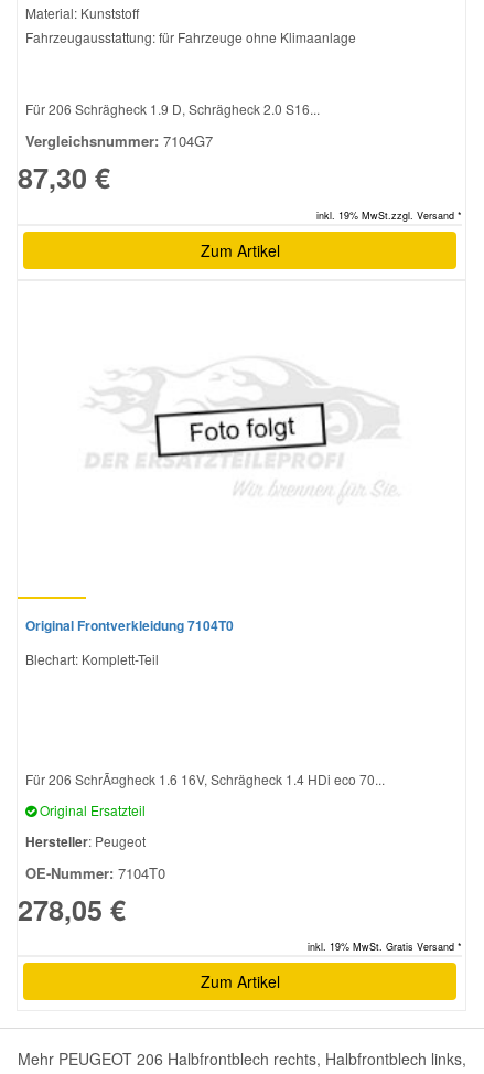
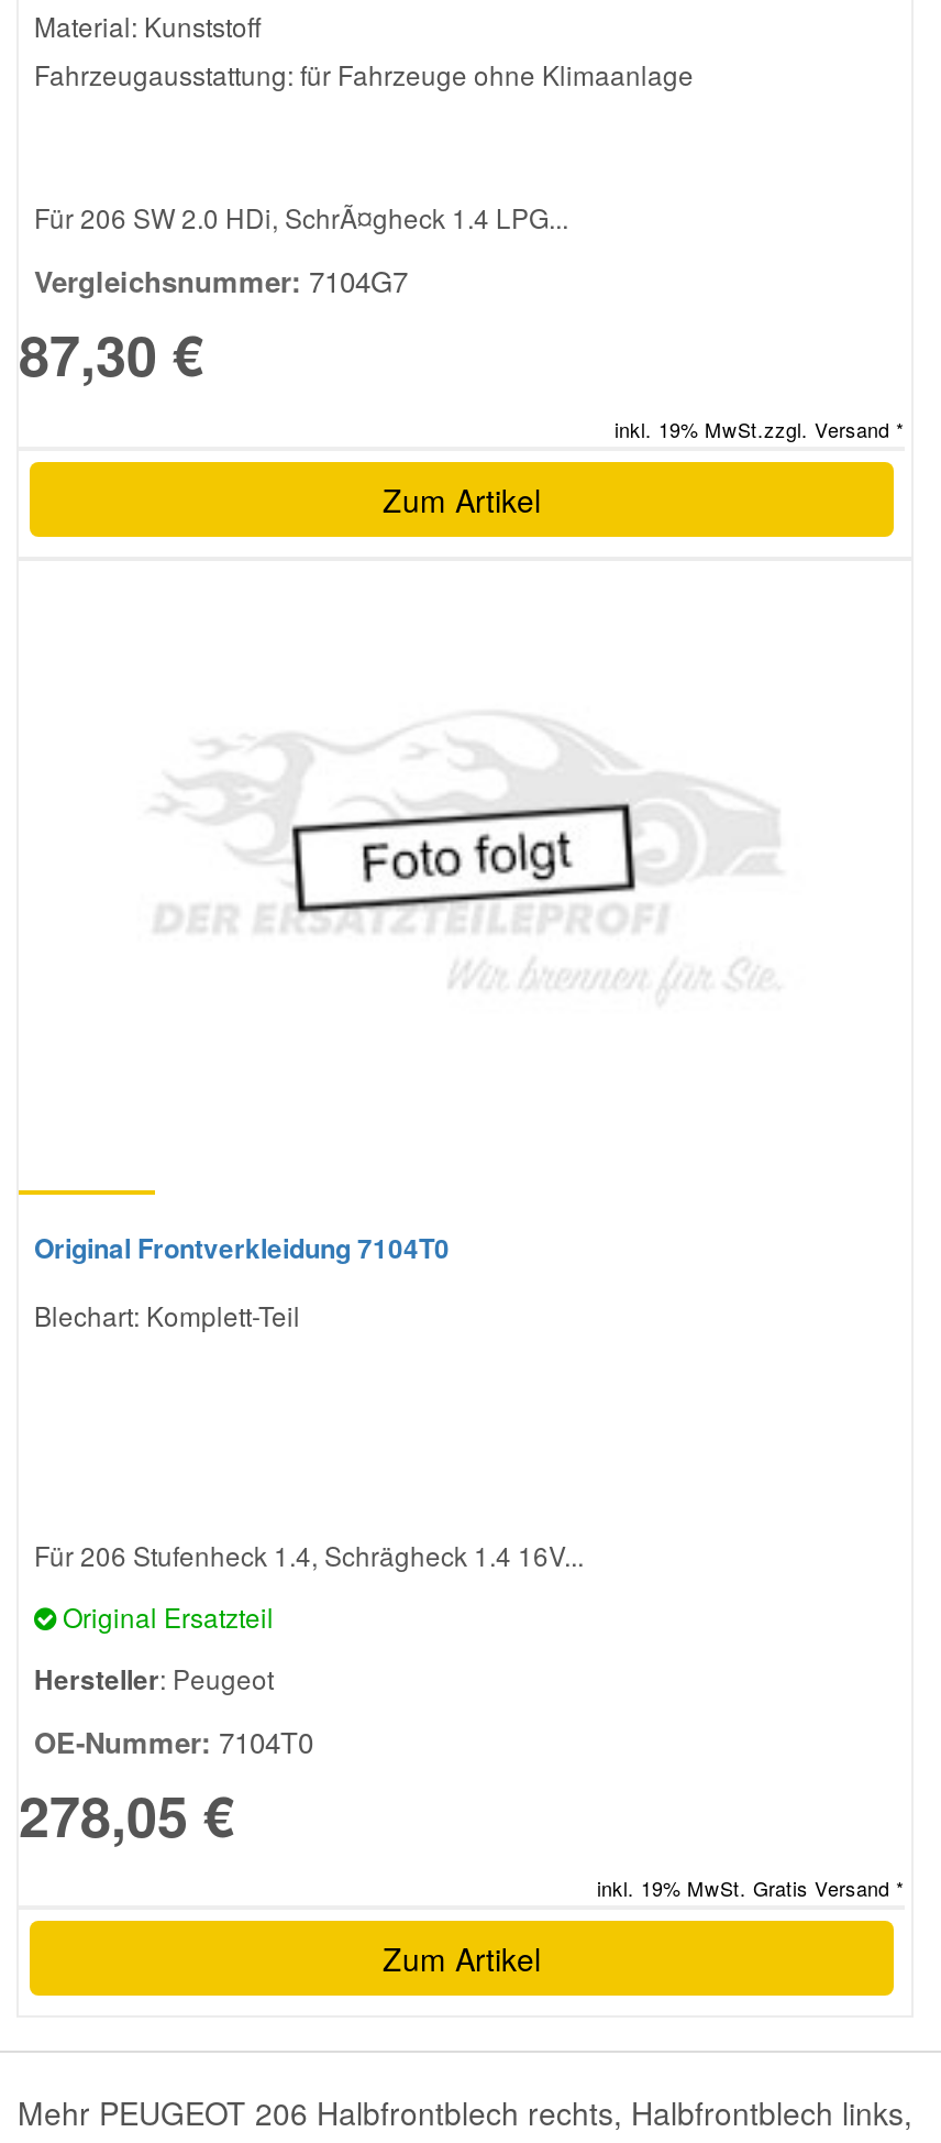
[25,99,320,118] Für 206 Schrägheck 1.9 D, Schrägheck 2.0 S16... -> [34,198,568,235] Für 206 SW 2.0 HDi, SchrÃ¤gheck 1.4 LPG...
[25,769,385,788] Für 206 SchrÃ¤gheck 1.6 16V, Schrägheck 1.4 HDi eco 70... -> [34,1535,584,1572] Für 206 Stufenheck 1.4, Schrägheck 1.4 16V...

